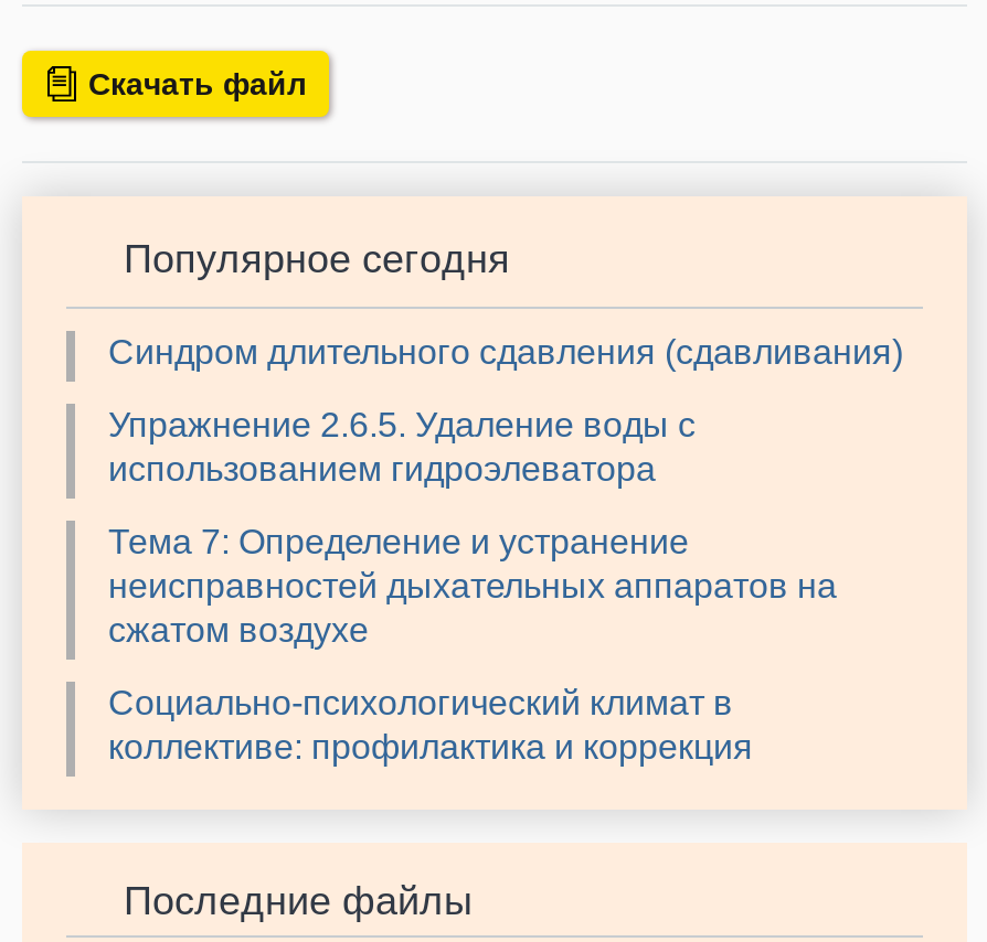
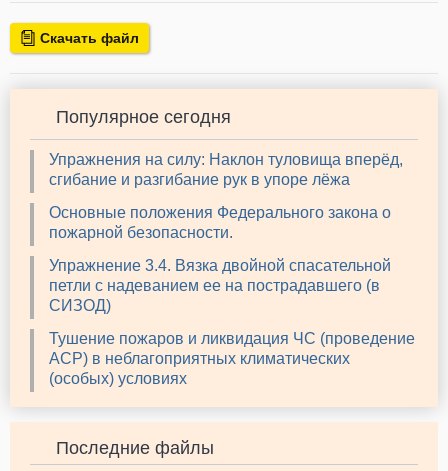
[108,333,903,370] Синдром длительного сдавления (сдавливания) -> [49,151,403,188] Упражнения на силу: Наклон туловища вперёд, | сгибание и разгибание рук в упоре лёжа
[108,405,696,487] Упражнение 2.6.5. Удаление воды с | использованием гидроэлеватора -> [49,204,391,241] Основные положения Федерального закона о | пожарной безопасности.
[108,522,837,648] Тема 7: Определение и устранение | неисправностей дыхательных аппаратов на | сжатом воздухе -> [49,257,391,314] Упражнение 3.4. Вязка двойной спасательной | петли с надеванием ее на пострадавшего (в | СИЗОД)
[108,683,753,765] Социально-психологический климат в | коллективе: профилактика и коррекция -> [49,330,415,387] Тушение пожаров и ликвидация ЧС (проведение | АСР) в неблагоприятных климатических | (особых) условиях

